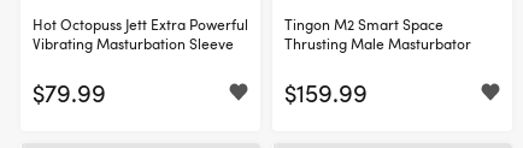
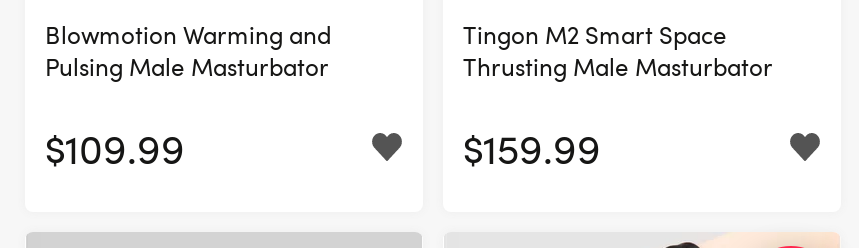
[33,14,248,53] Hot Octopuss Jett Extra Powerful | Vibrating Masturbation Sleeve -> [45,18,331,82] Blowmotion Warming and | Pulsing Male Masturbator
[33,76,106,109] $79.99 -> [45,120,185,176] $109.99

